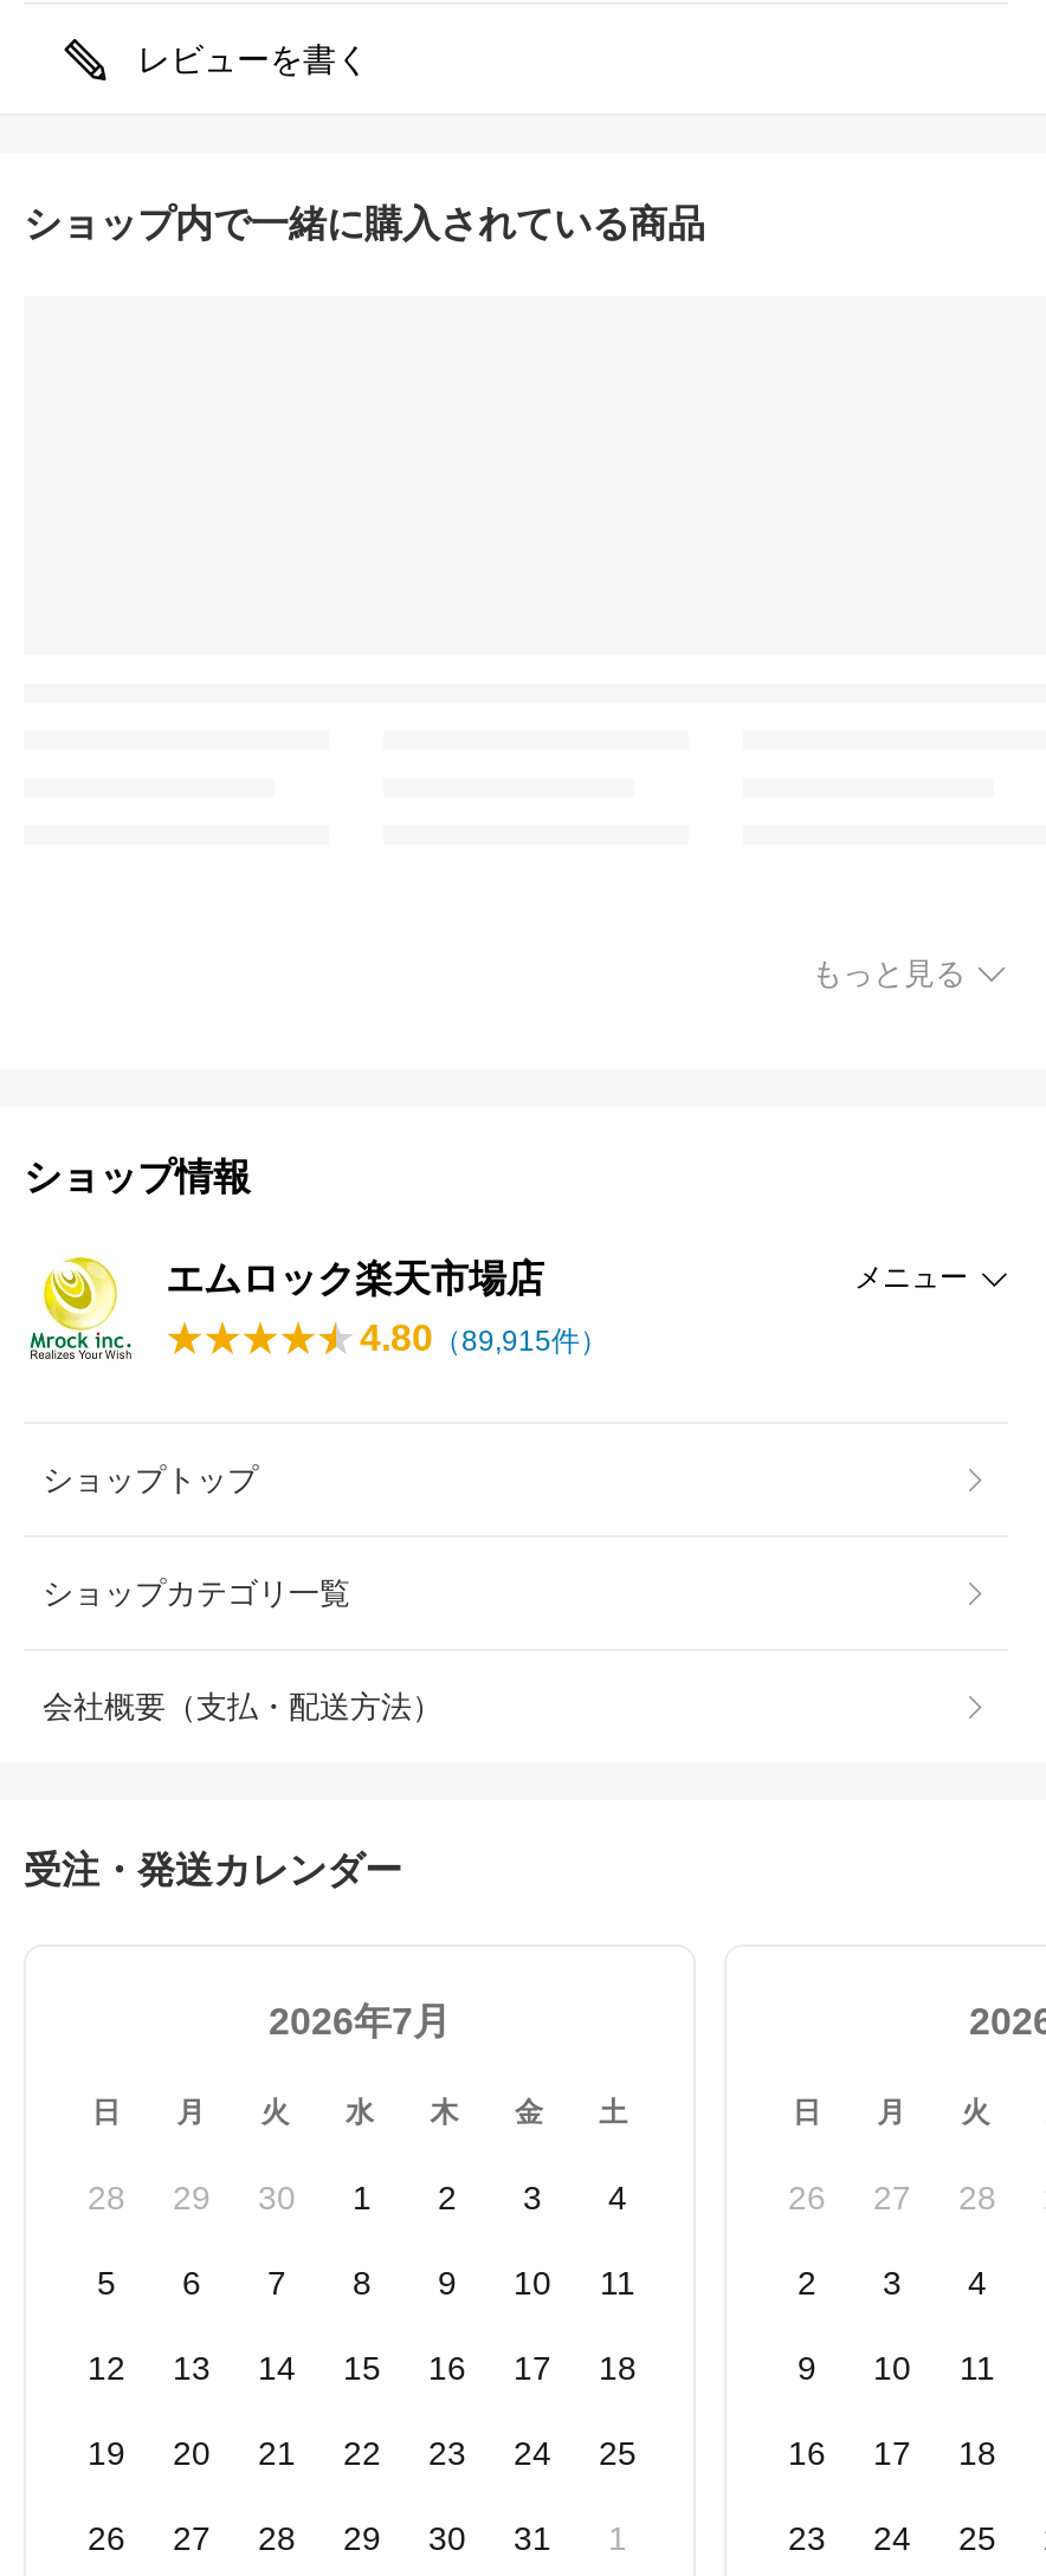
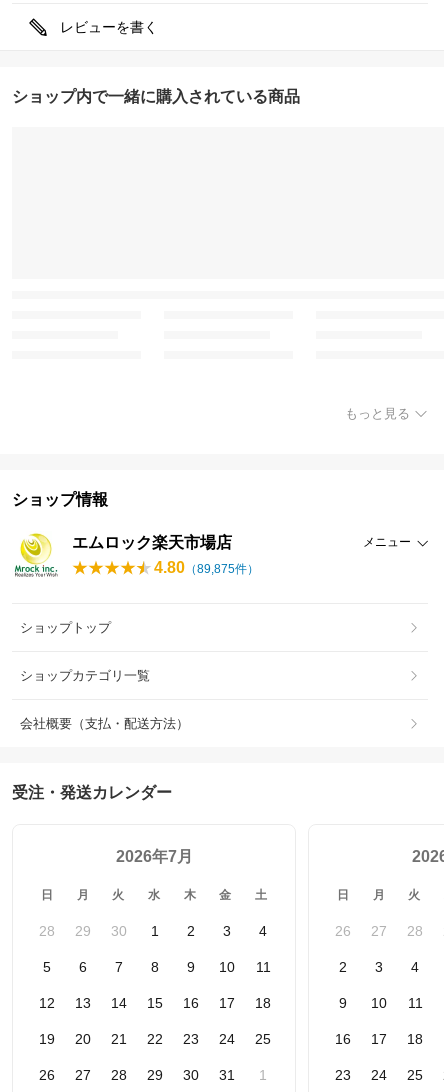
[360,1318,608,1358] 4.80（89,915件） -> [154,559,259,576] 4.80（89,875件）

